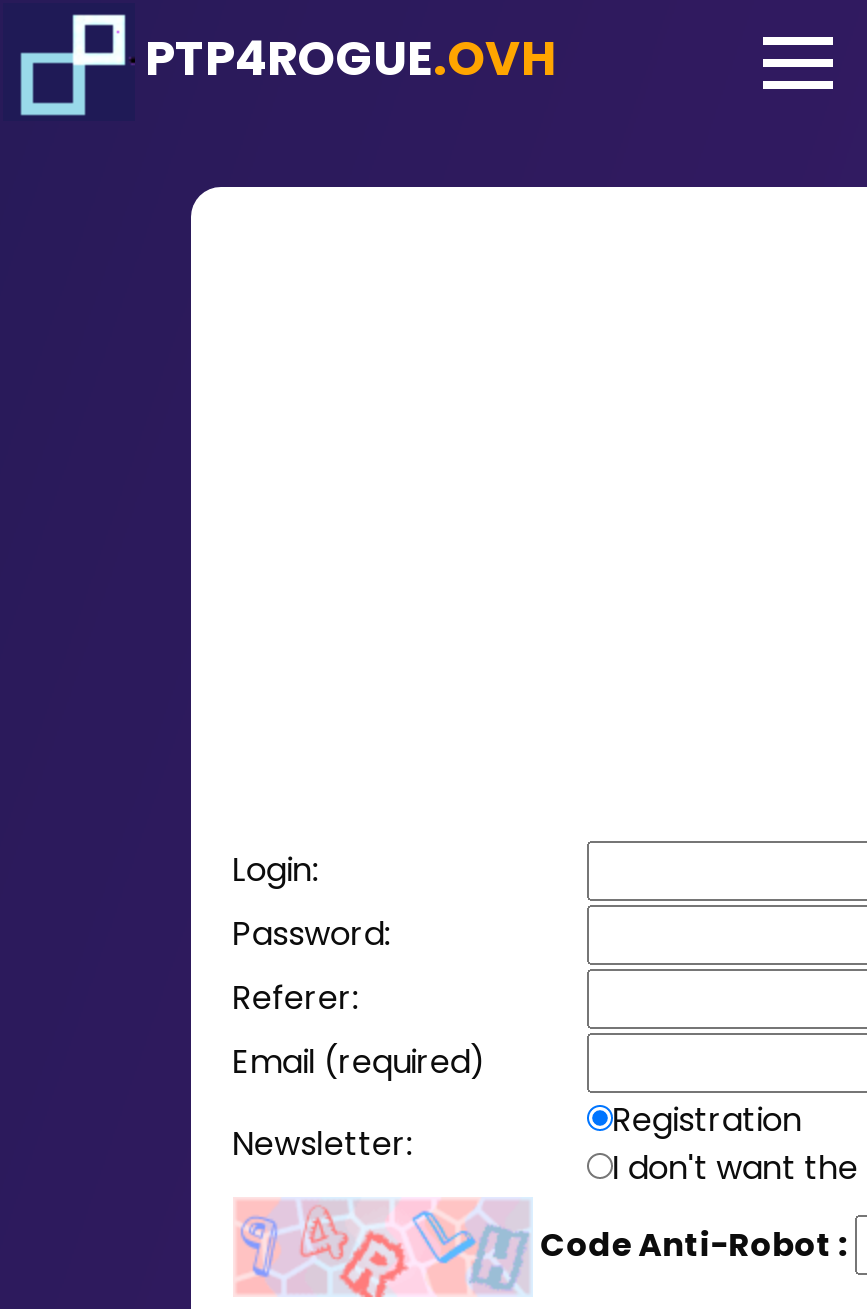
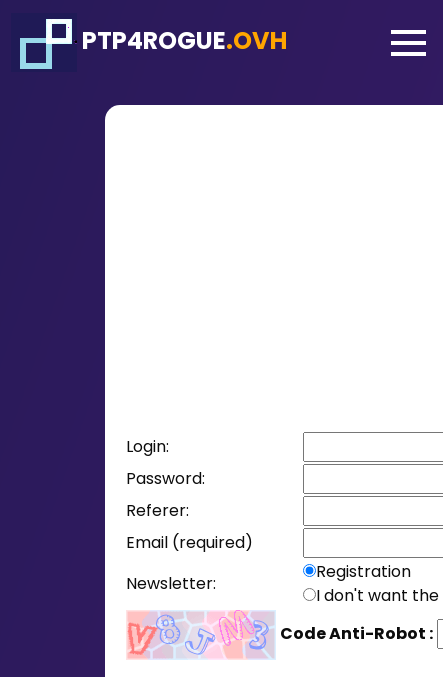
[239,1209,529,1299] [image] -> [128,612,273,659] [image]

